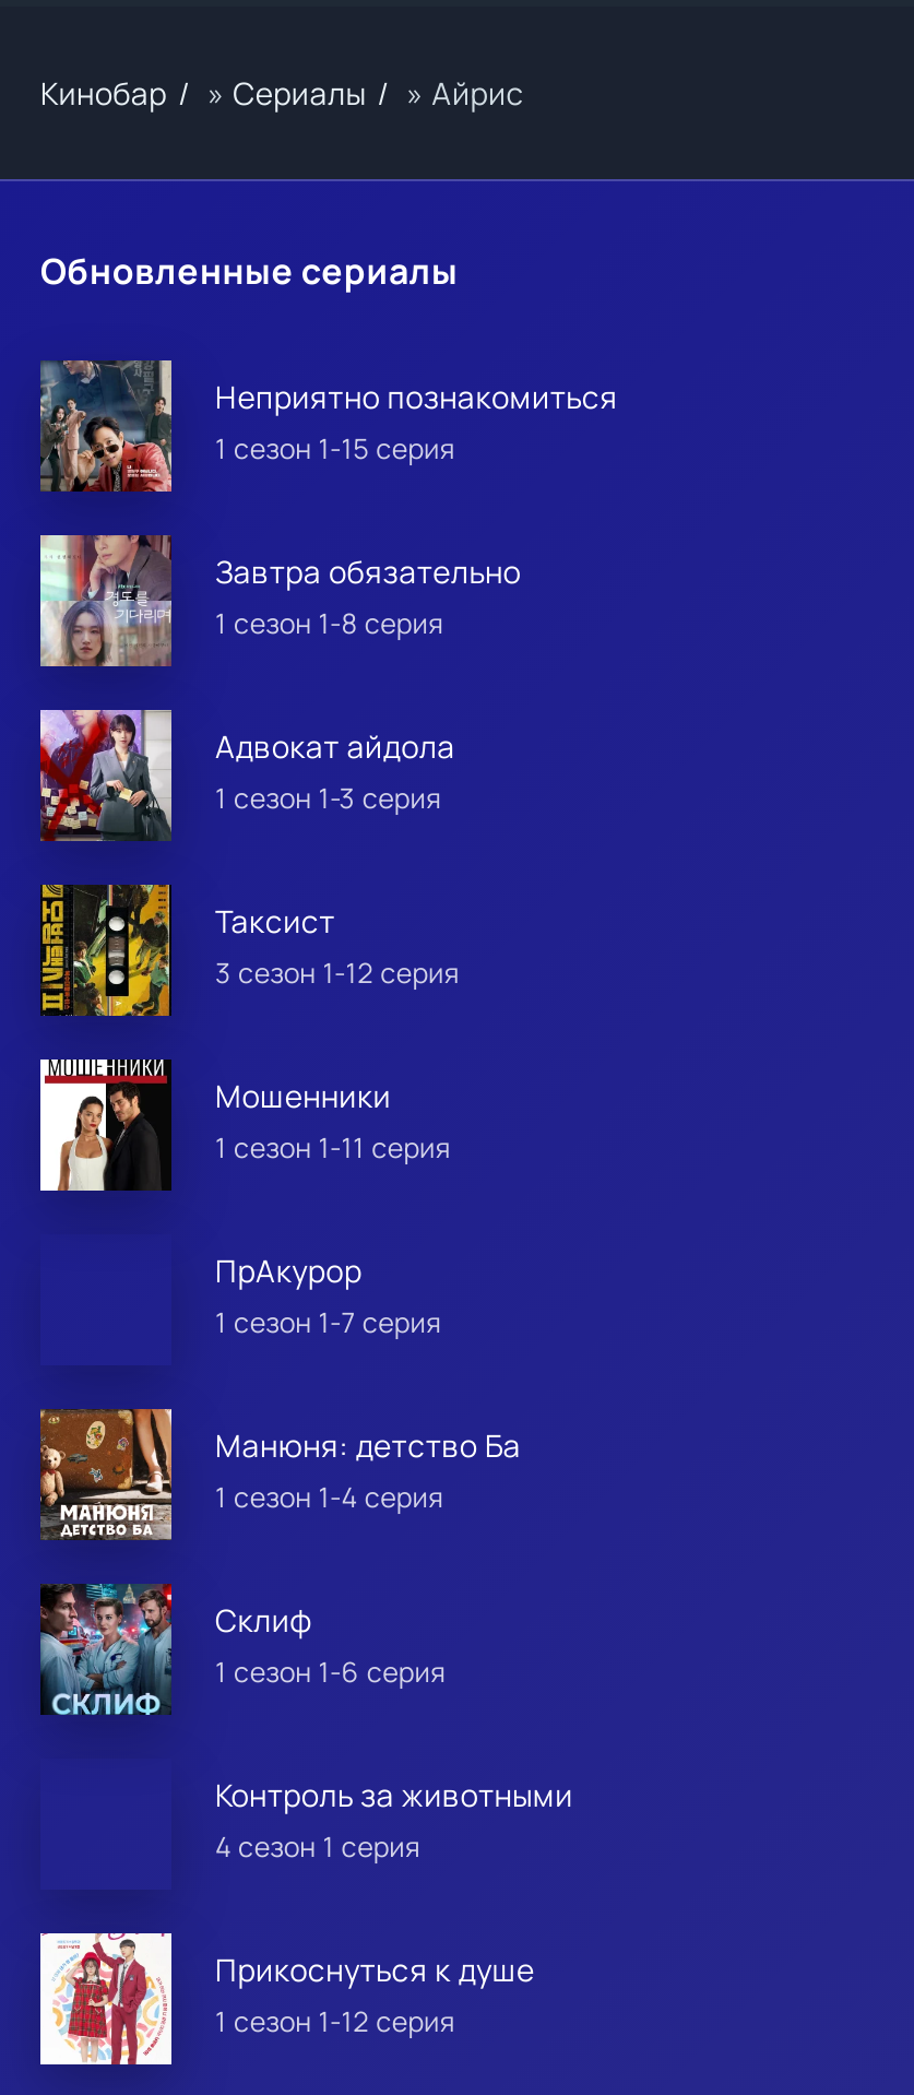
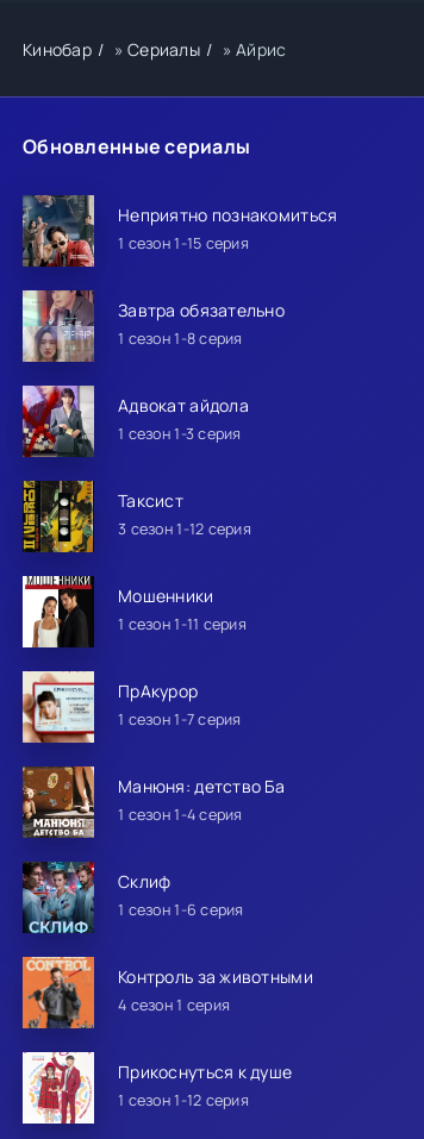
none -> [21,670,95,744] [image]
none -> [21,956,95,1030] [image]

